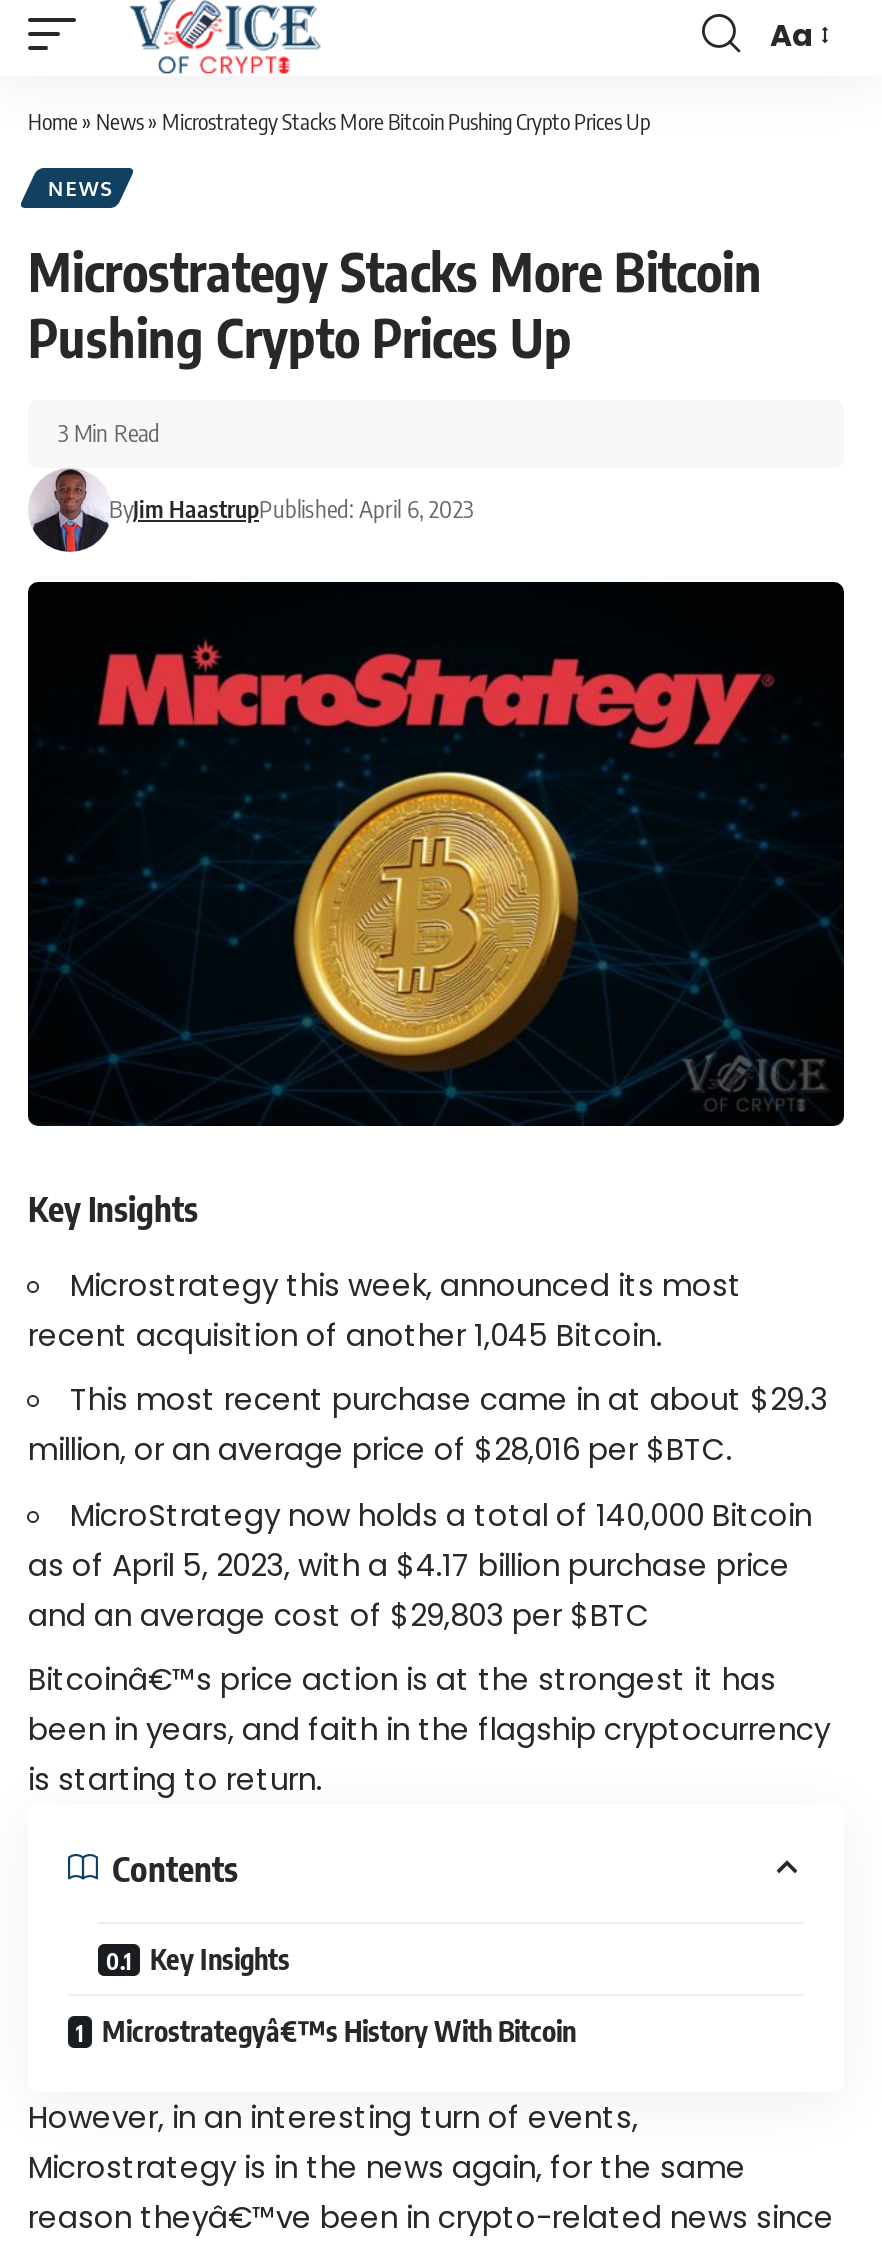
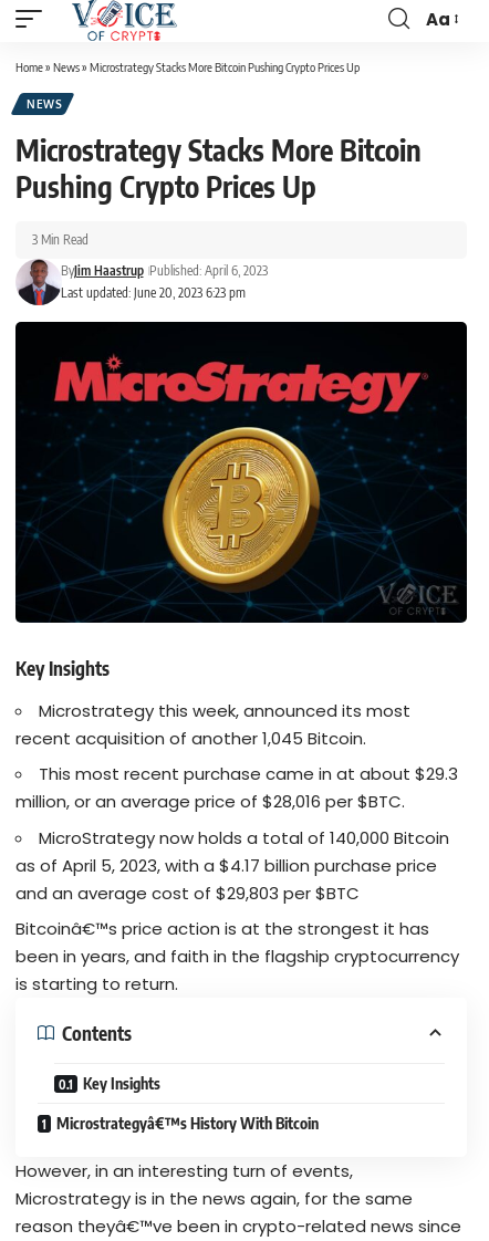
none -> [60,284,245,301] Last updated: June 20, 2023 6:23 pm

